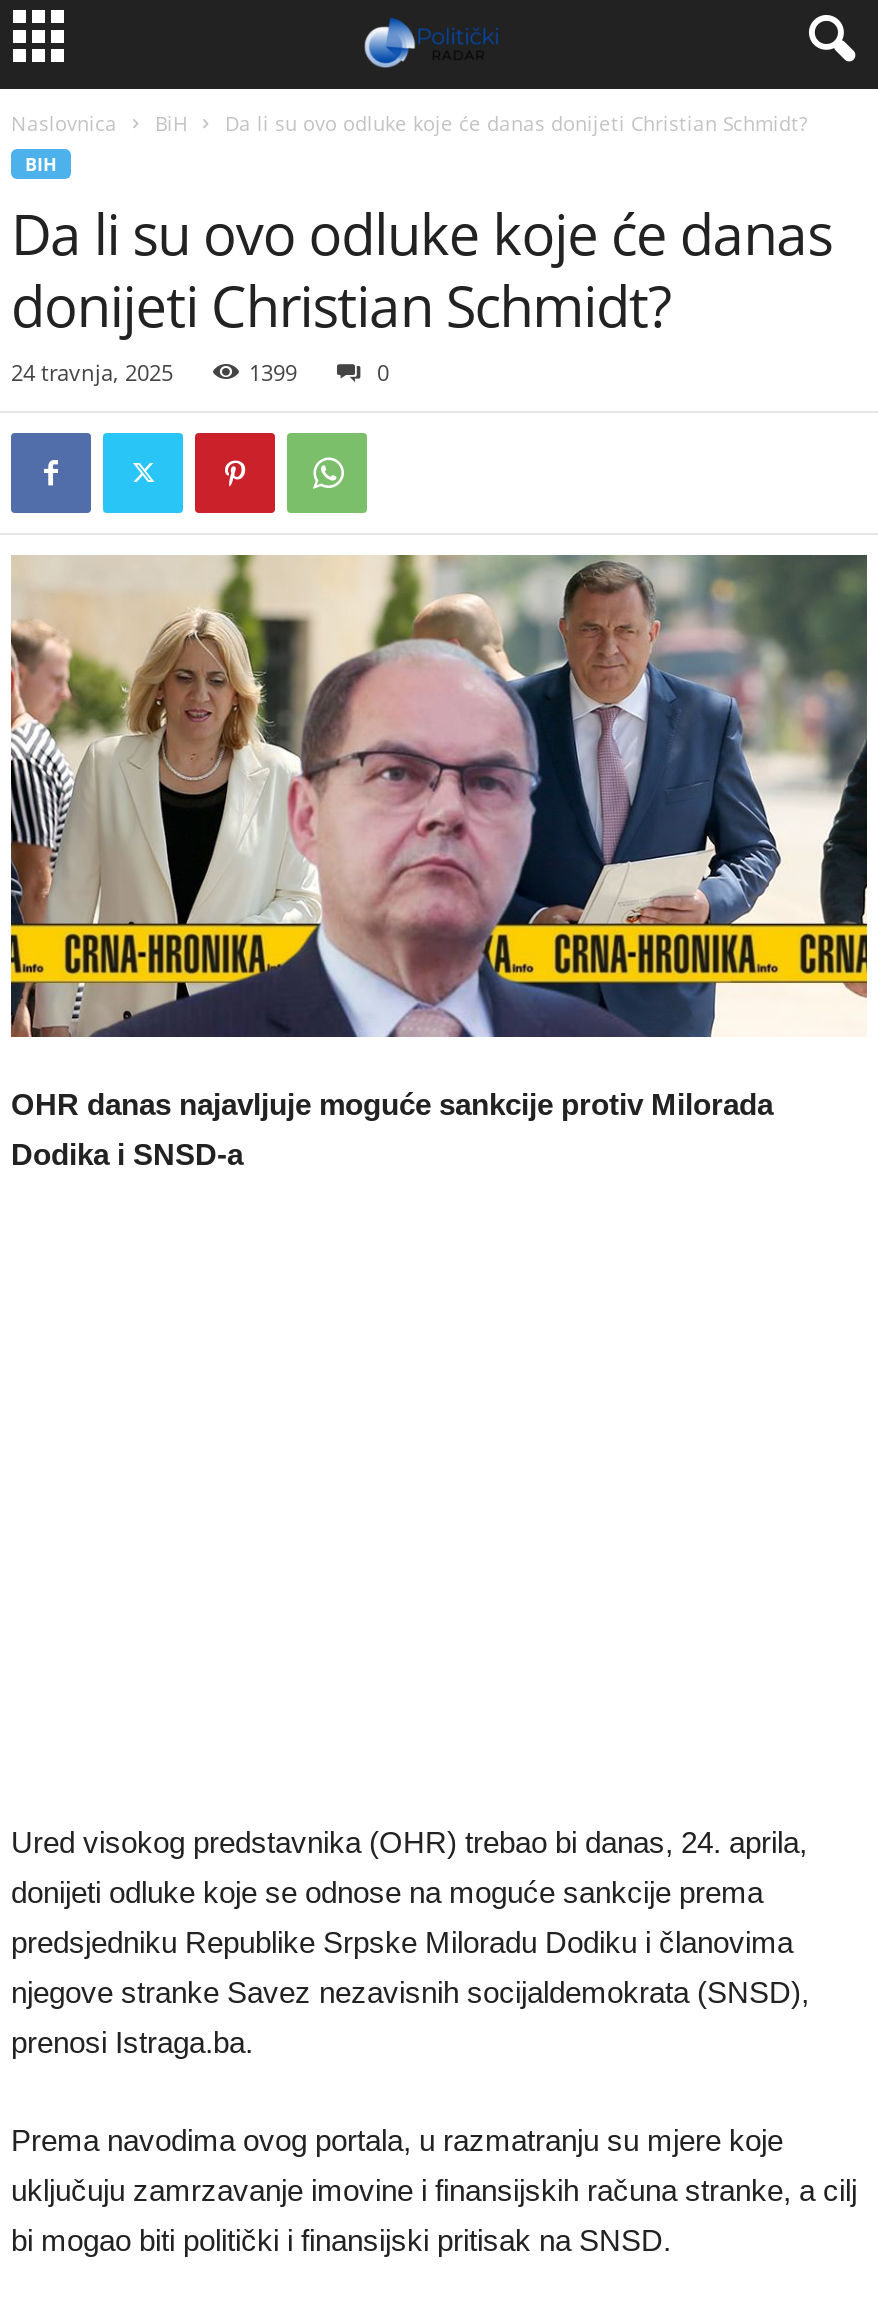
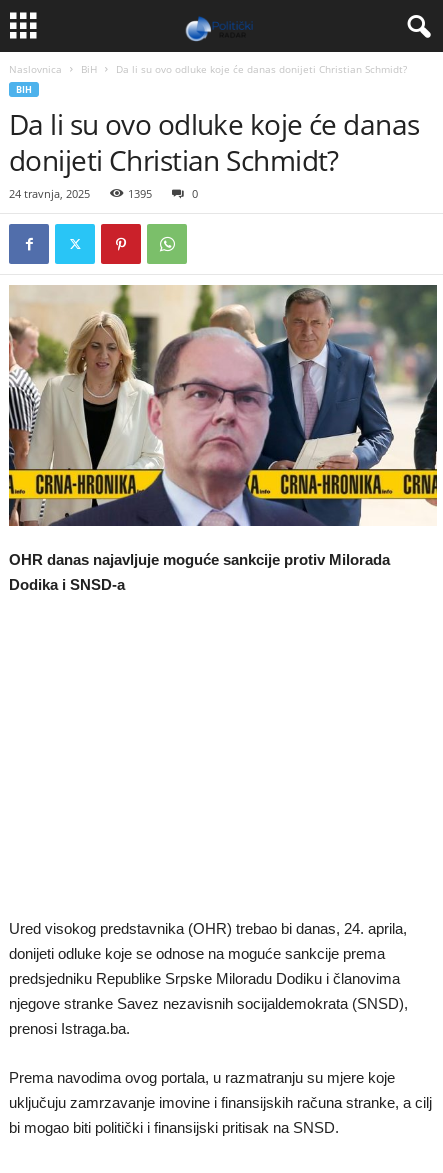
[249,357,297,387] 1399 -> [128,186,152,201] 1395

